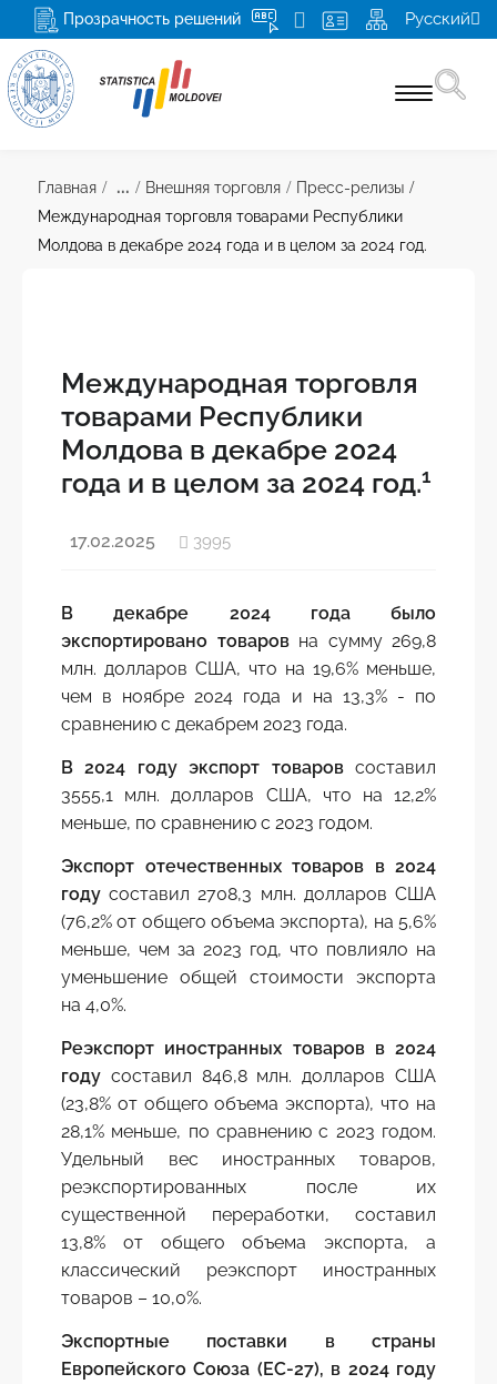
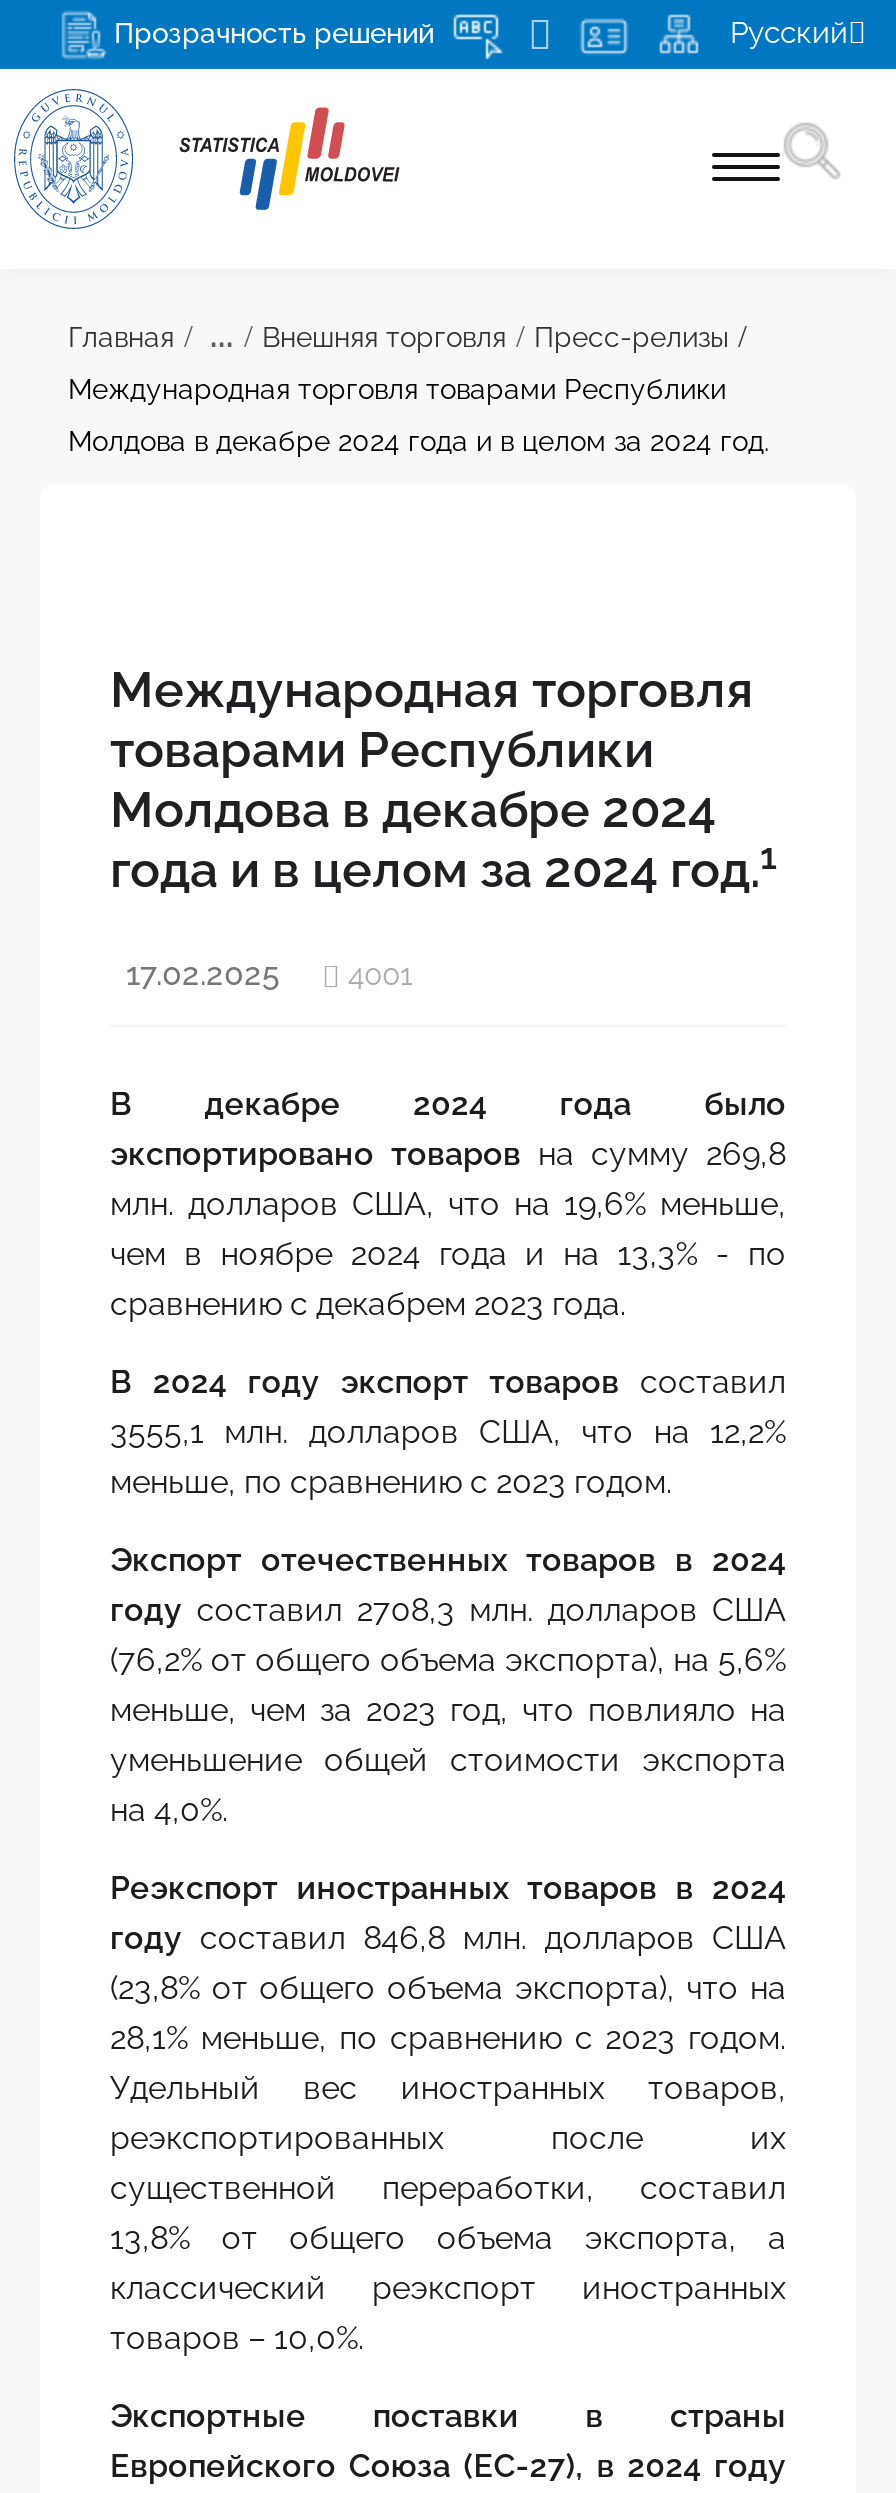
[189,532,231,552] 3995 -> [340,957,412,993] 4001

